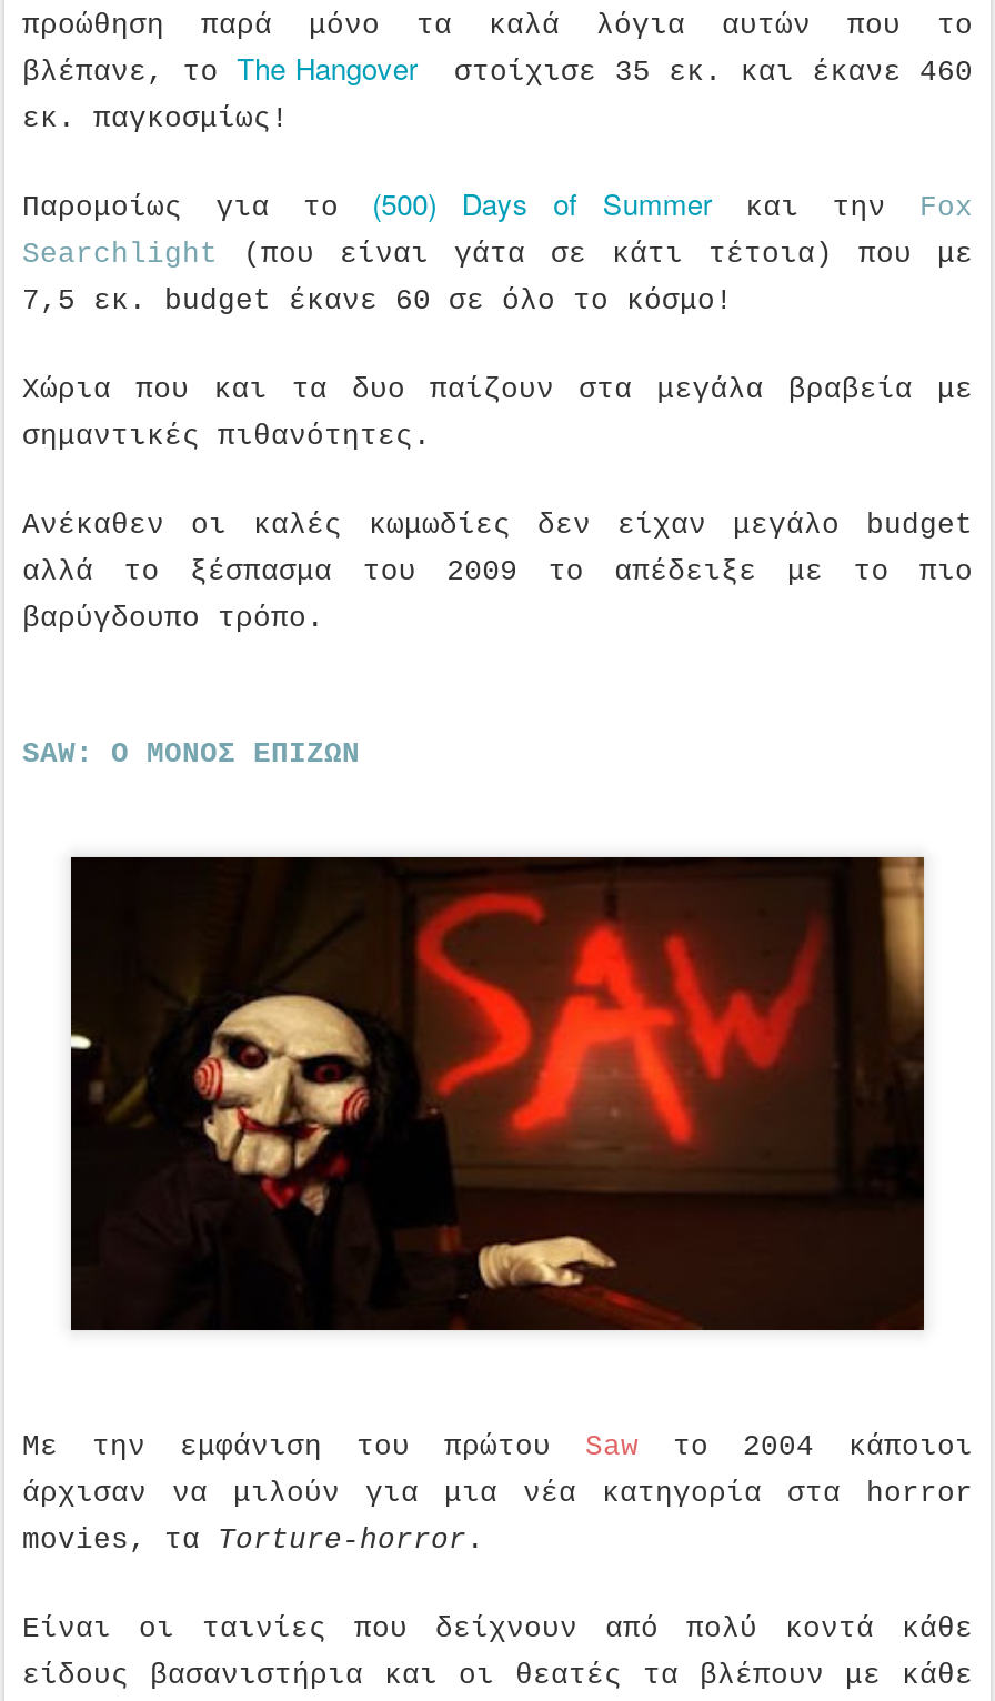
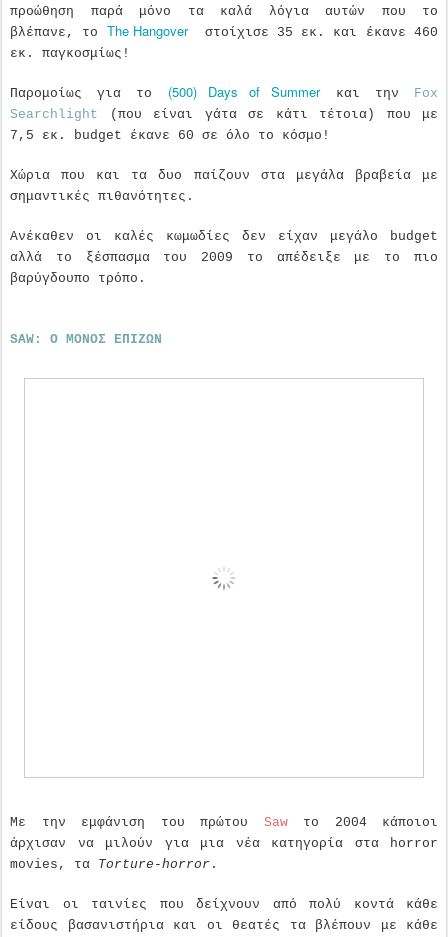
[69,855,926,1332] [image] -> none

